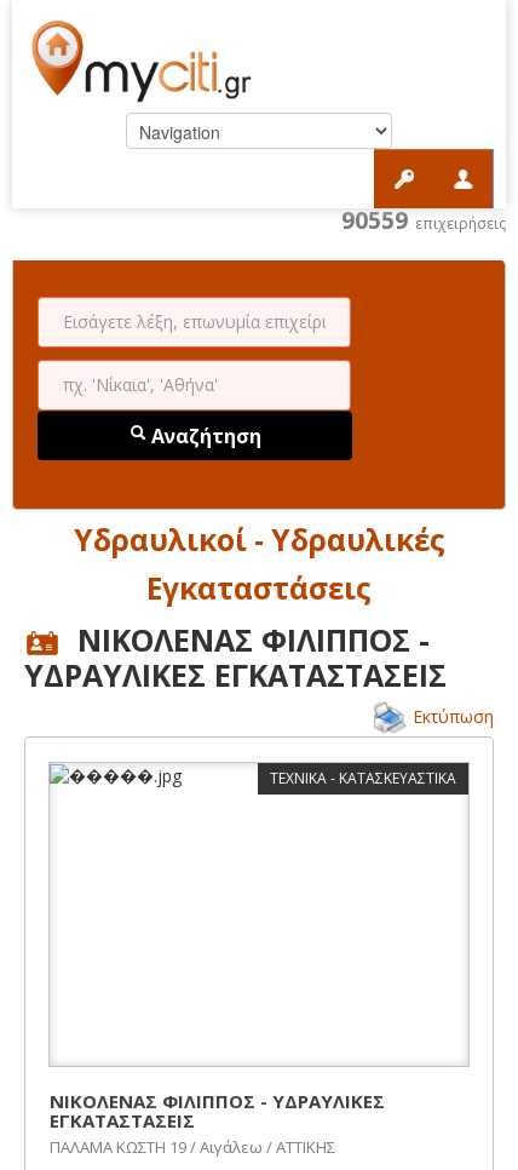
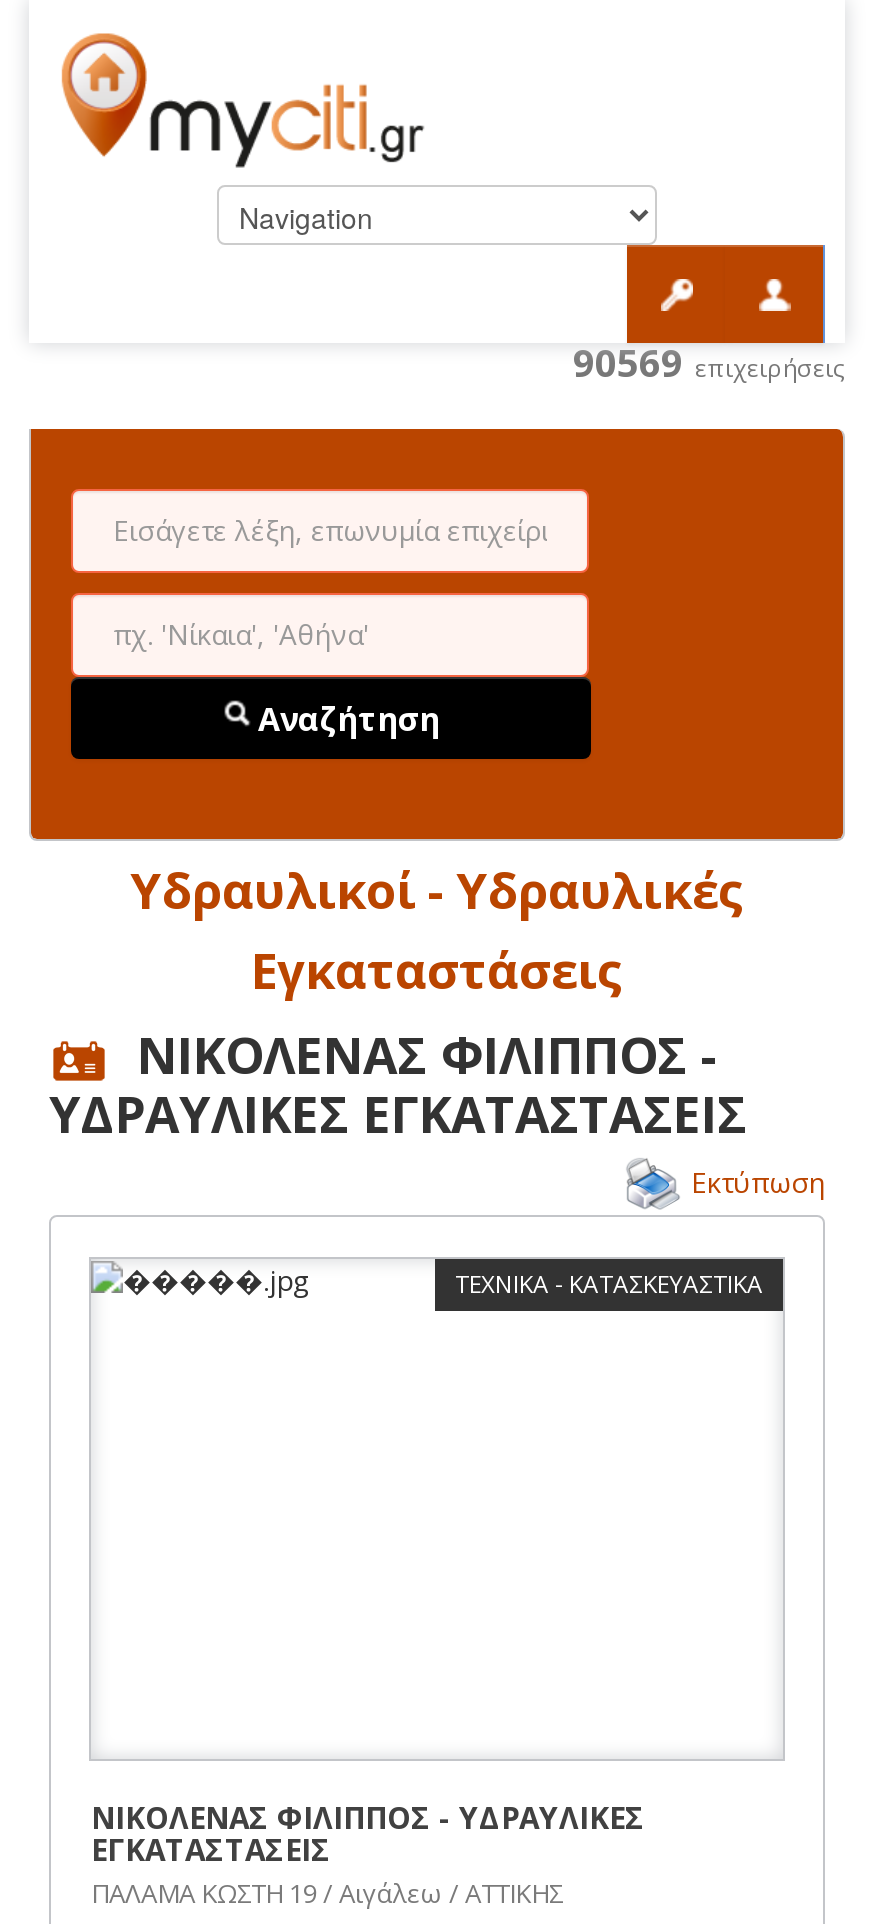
[341,204,506,236] 90559επιχειρήσεις -> [573,336,845,388] 90569επιχειρήσεις

